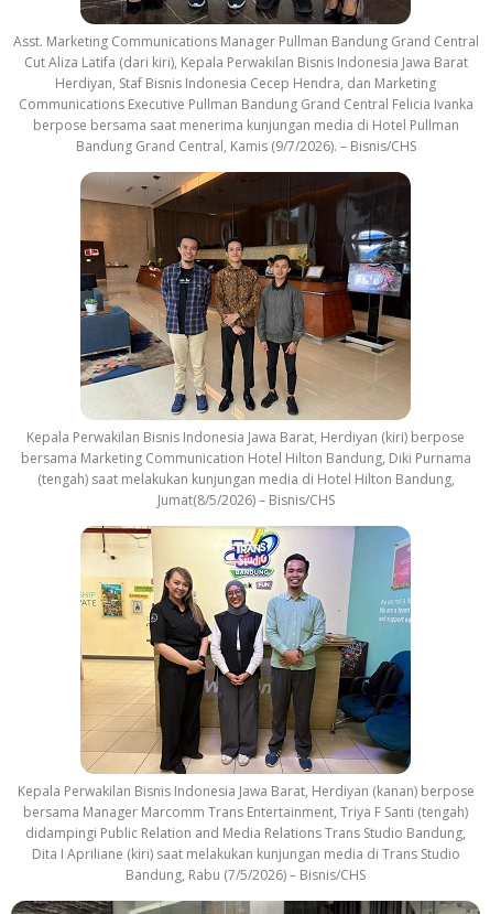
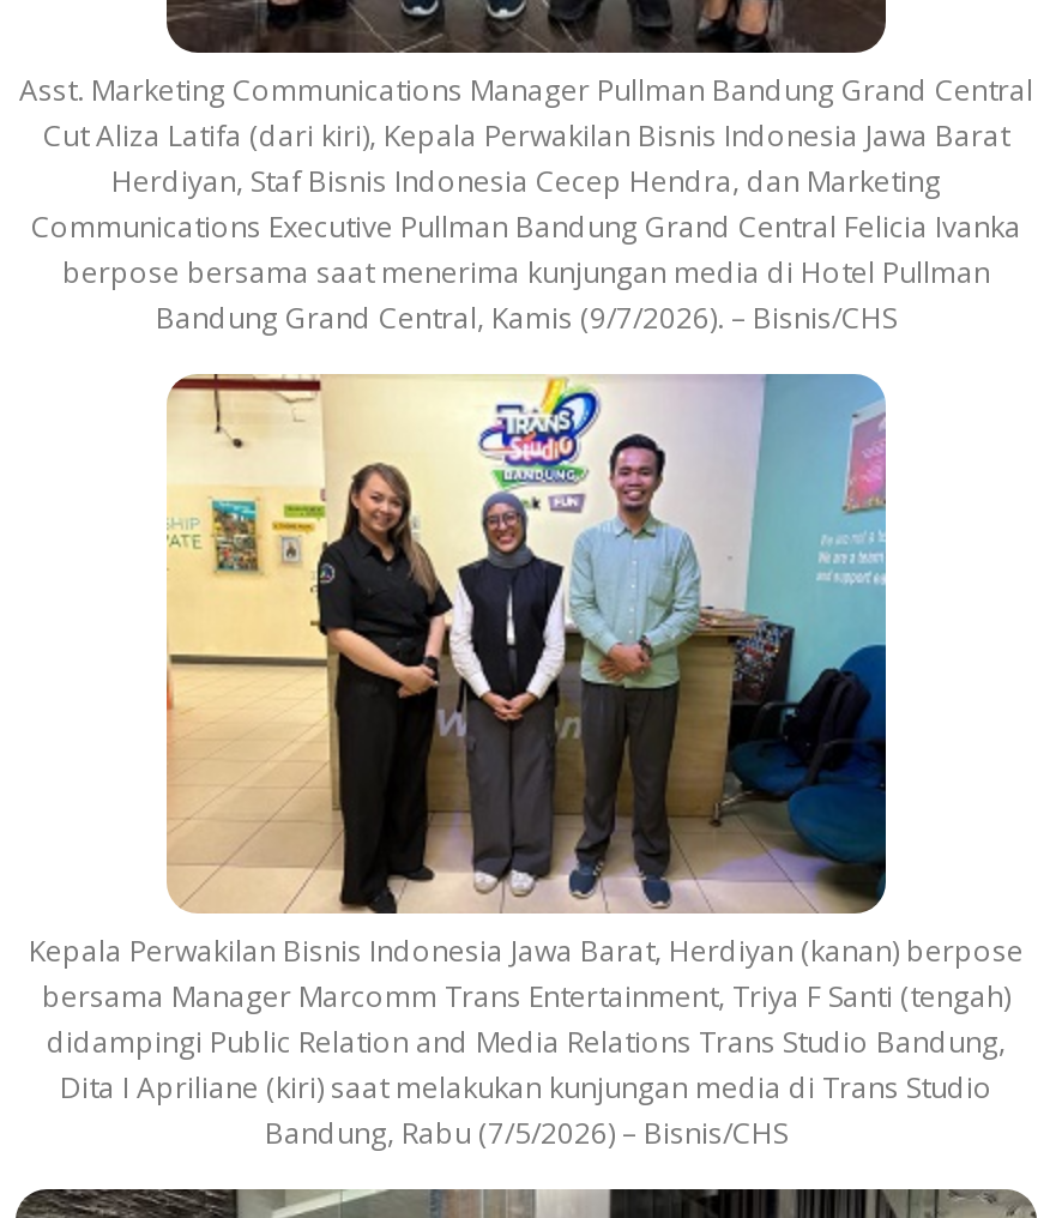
[20,171,471,509] [image] | Kepala Perwakilan Bisnis Indonesia Jawa Barat, Herdiyan (kiri) berpose | bersama Marketing Communication Hotel Hilton Bandung, Diki Purnama | (tengah) saat melakukan kunjungan media di Hotel Hilton Bandung, | Jumat(8/5/2026) – Bisnis/CHS -> none

